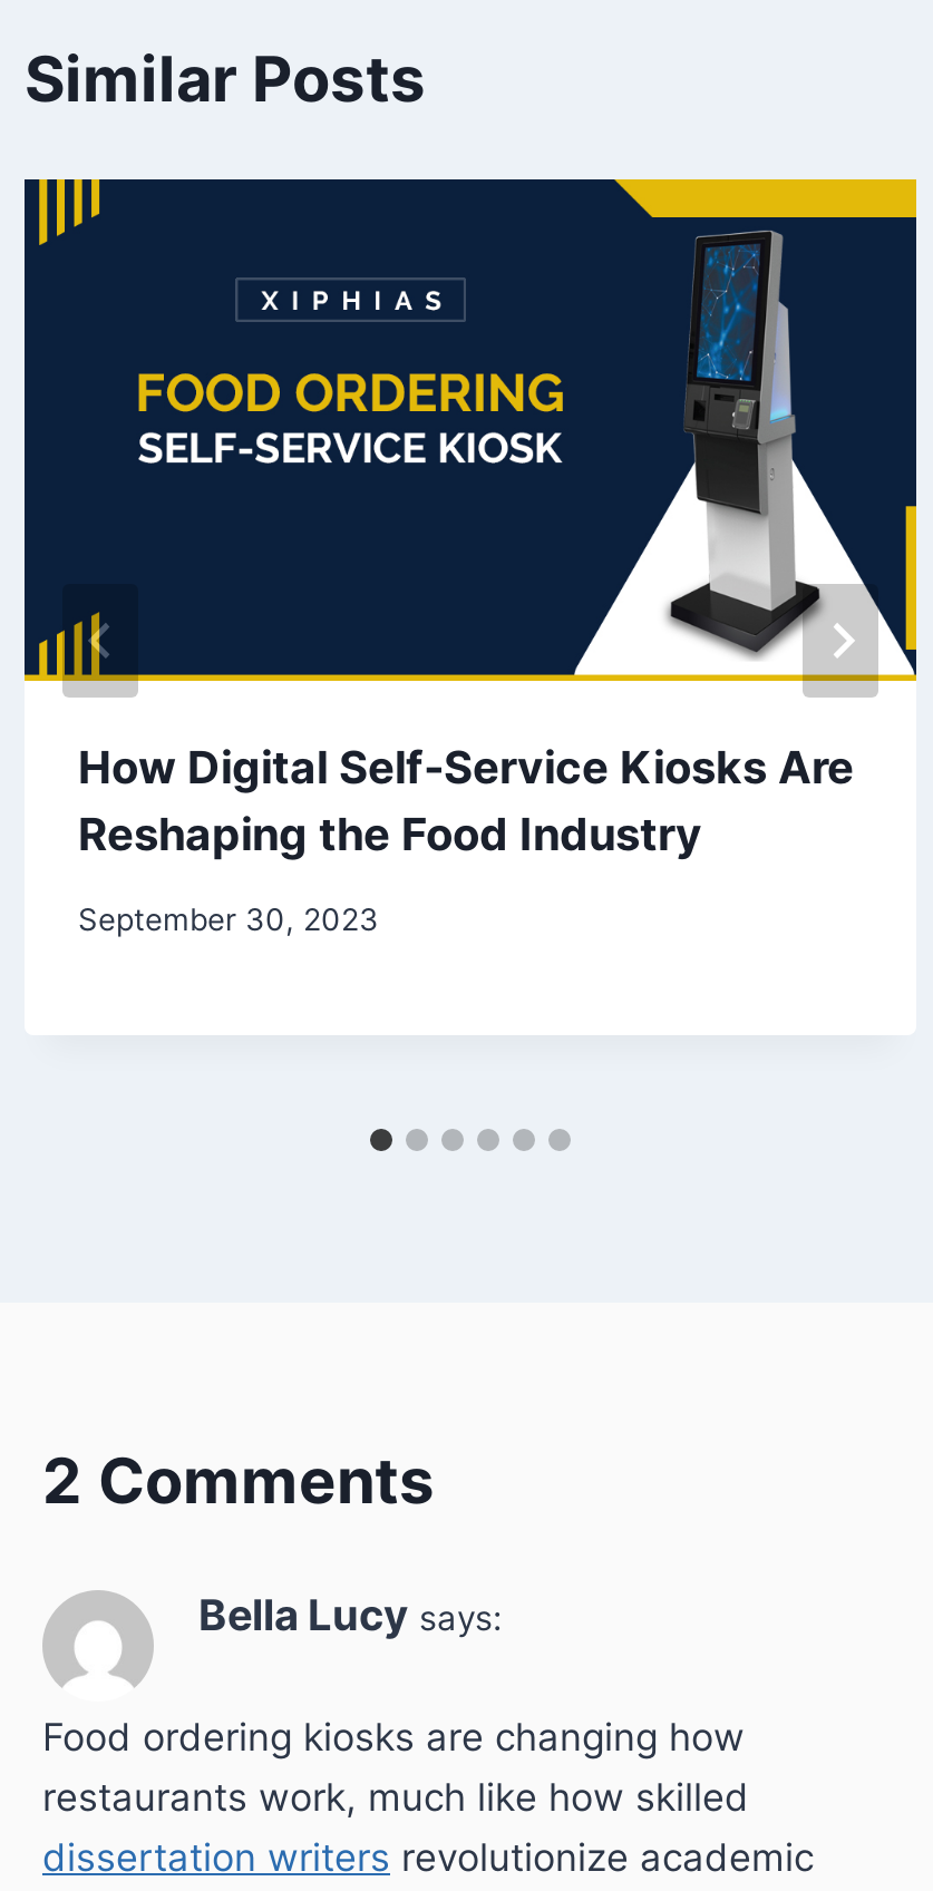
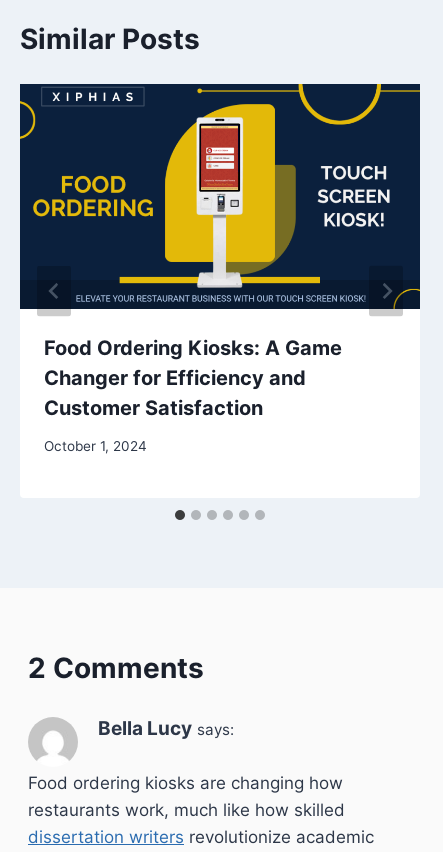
[22,177,919,861] [image] | How Digital Self-Service Kiosks Are | Reshaping the Food Industry -> [19,83,421,420] [image] | Food Ordering Kiosks: A Game | Changer for Efficiency and | Customer Satisfaction
[78,902,379,938] September 30, 2023 -> [44,438,147,454] October 1, 2024

